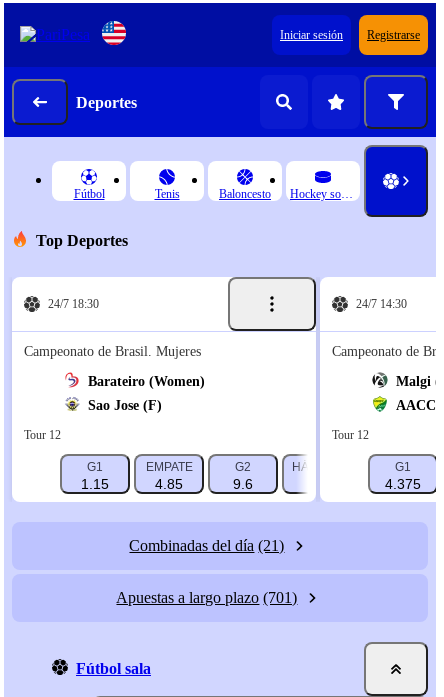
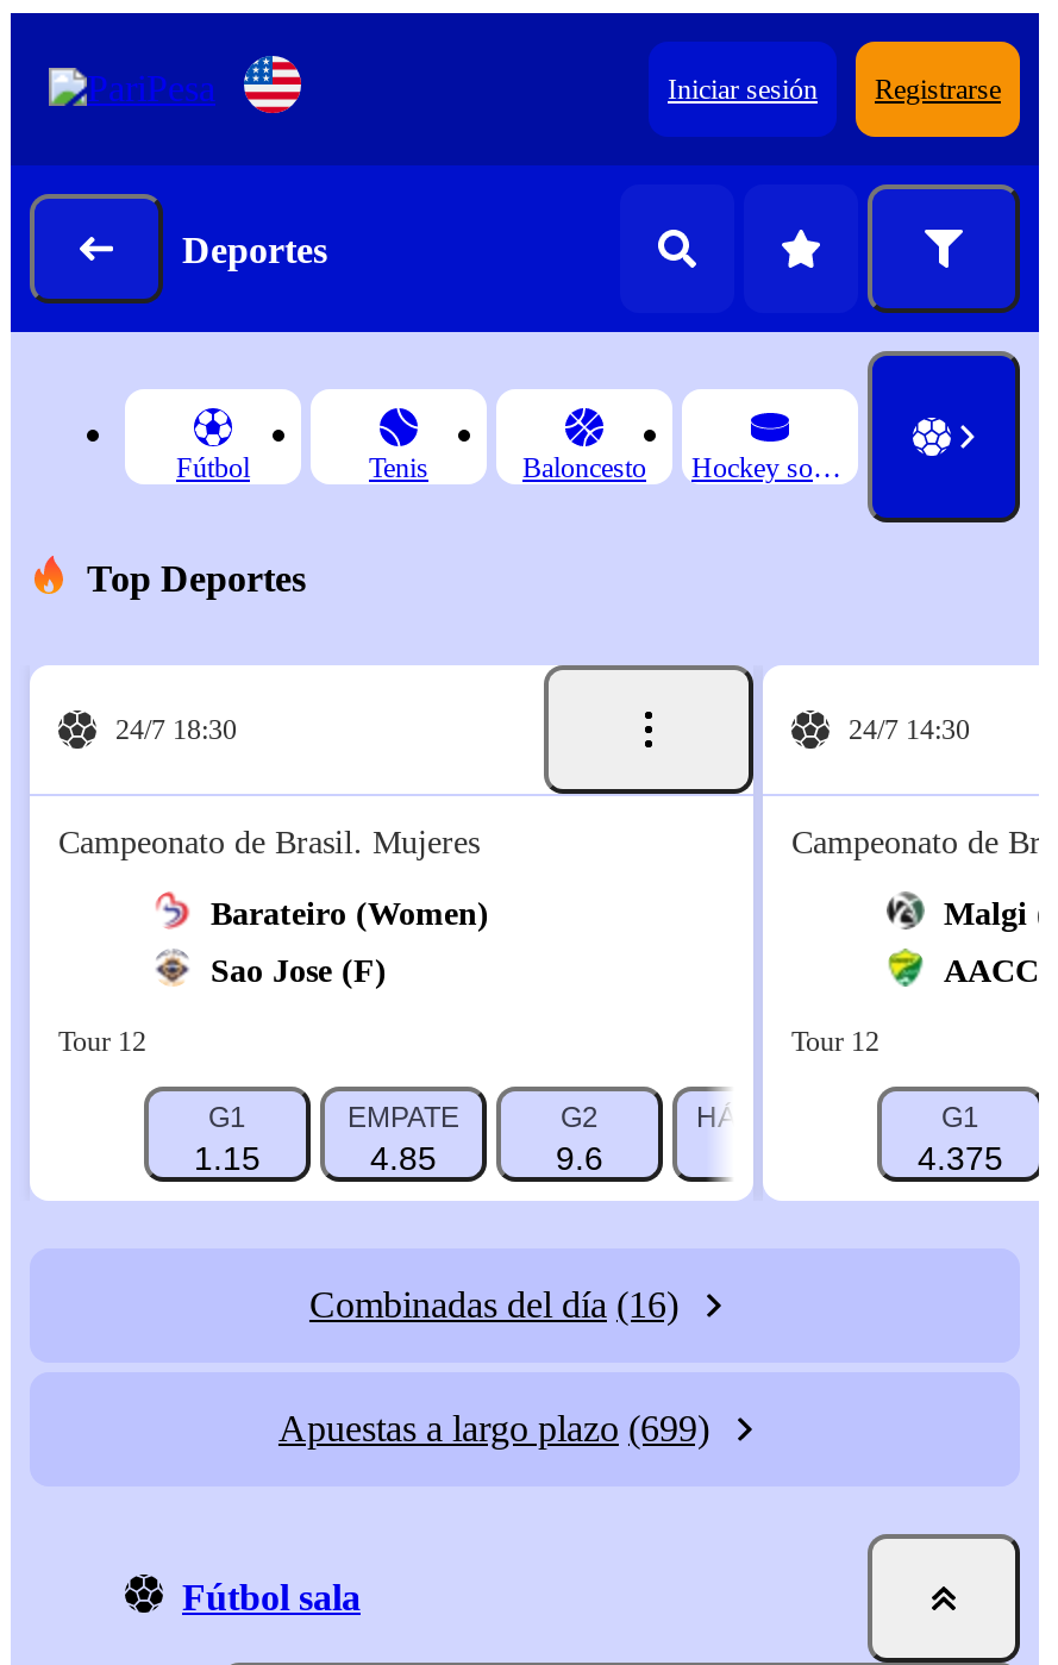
[129,537,284,554] Combinadas del día (21) -> [309,1284,678,1325] Combinadas del día (16)
[116,589,297,606] Apuestas a largo plazo (701) -> [278,1408,709,1448] Apuestas a largo plazo (699)

